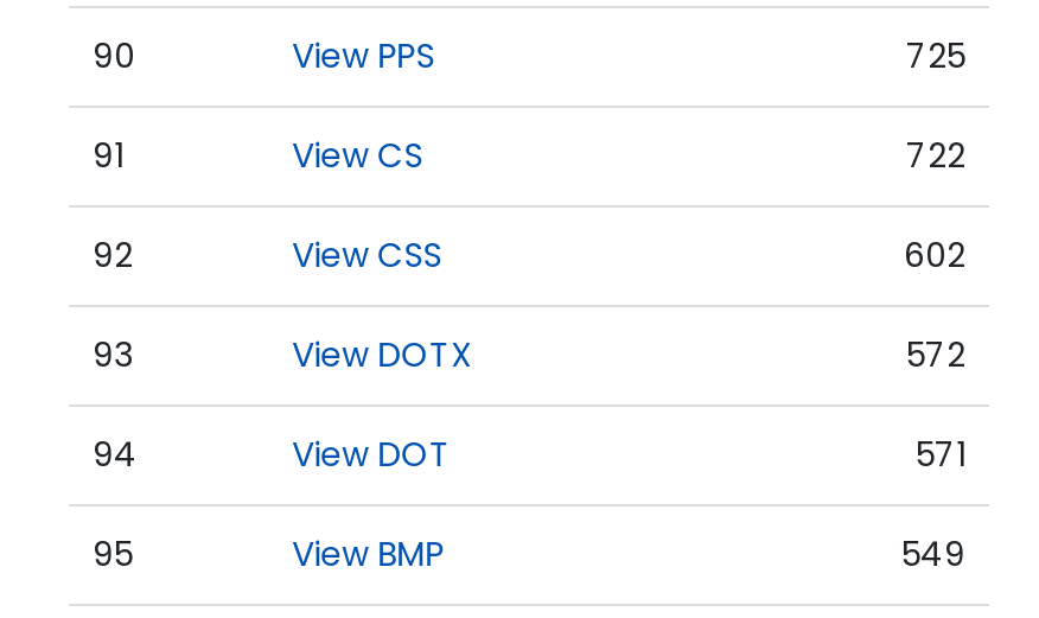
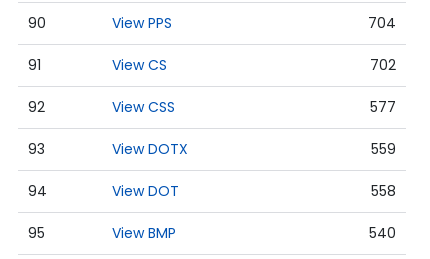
[906,32,965,79] 725 -> [368,13,396,33] 704
[906,132,965,179] 722 -> [370,55,396,75] 702
[904,231,965,279] 602 -> [370,97,396,117] 577
[906,331,965,378] 572 -> [371,139,396,159] 559
[916,431,965,478] 571 -> [371,181,396,201] 558
[901,530,965,578] 549 -> [369,223,396,243] 540

